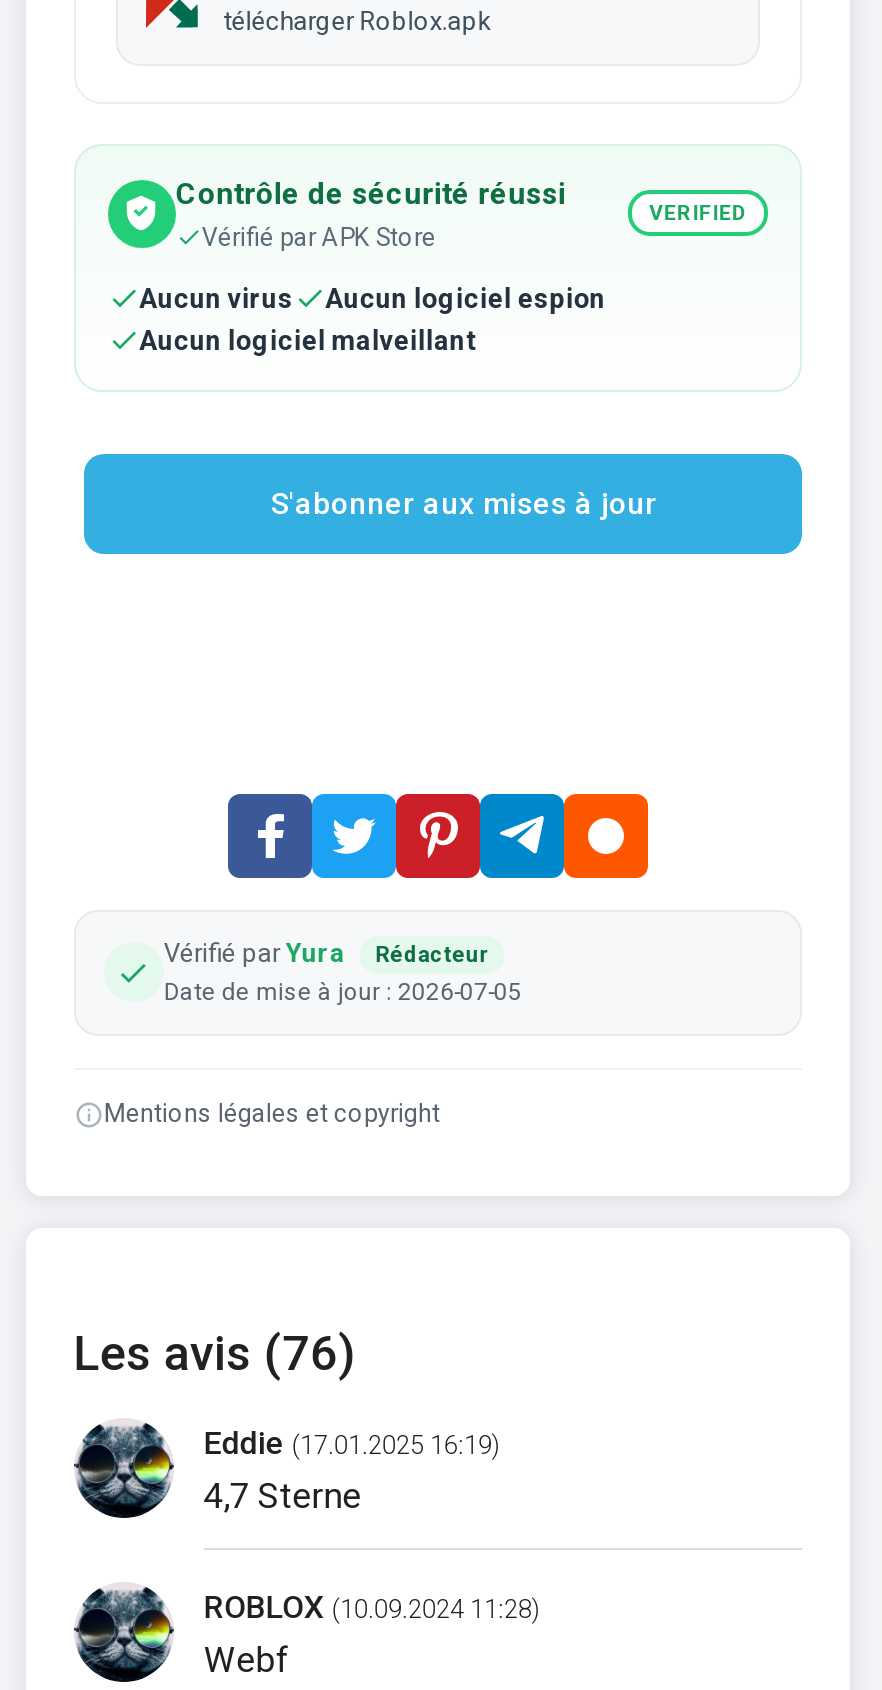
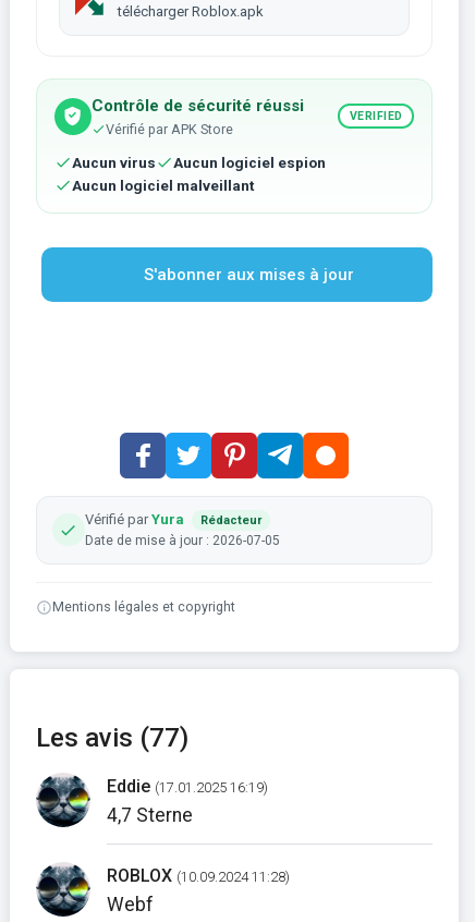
[74,1325,354,1381] Les avis (76) -> [36,722,188,753] Les avis (77)

